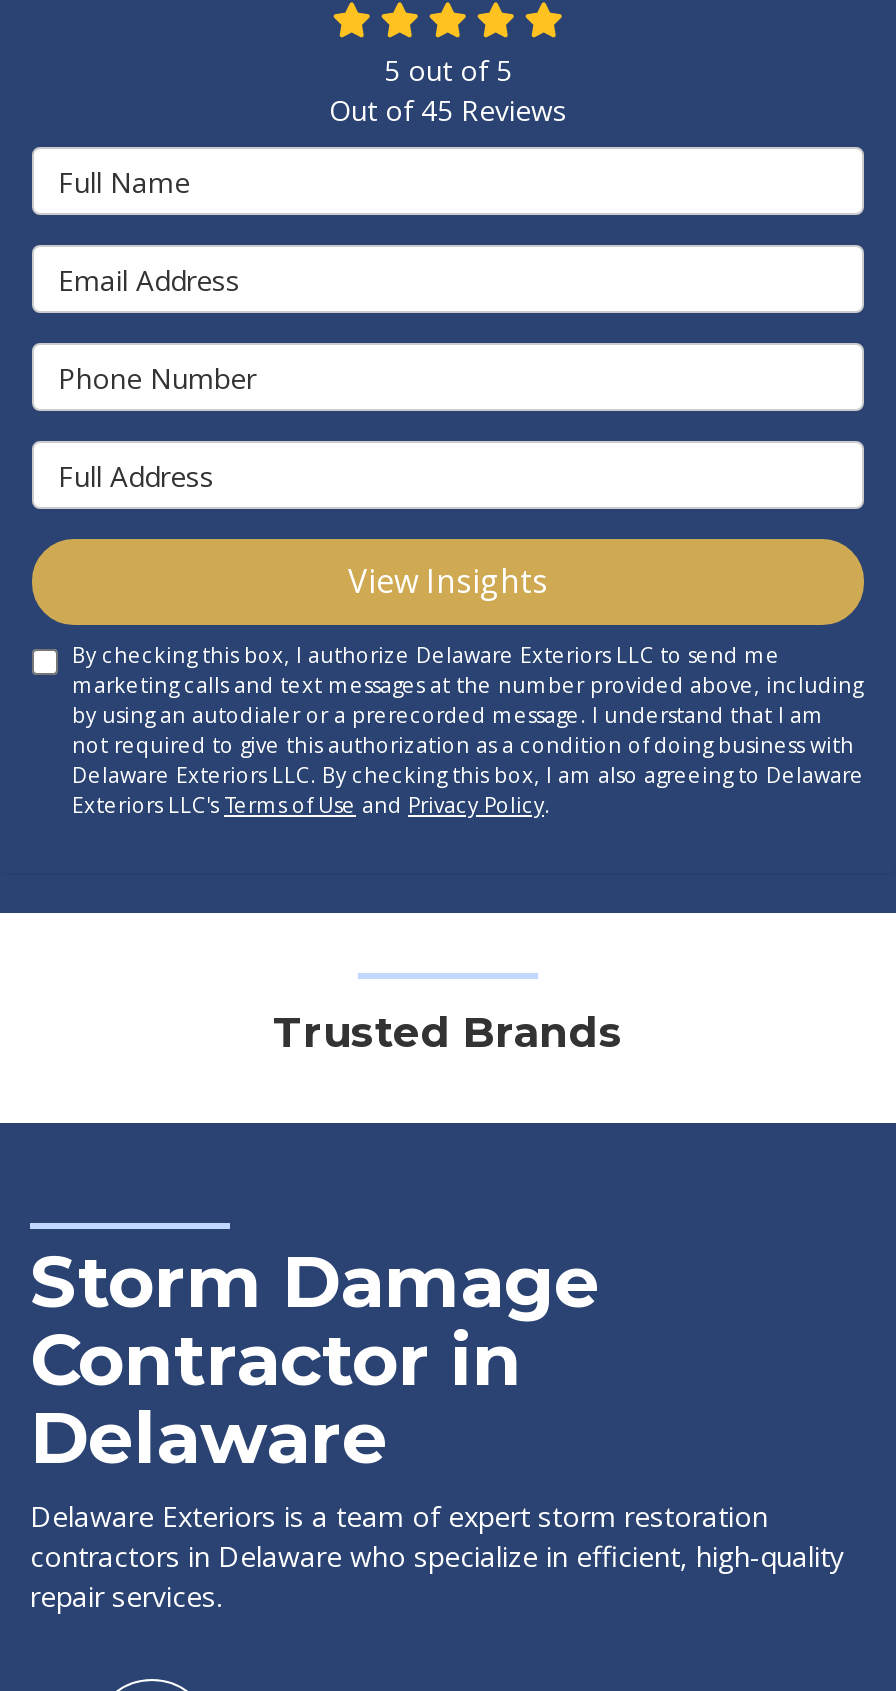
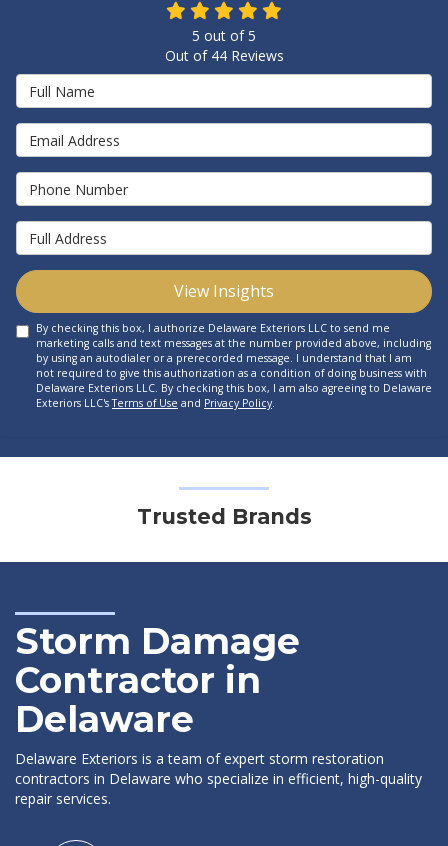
[329,91,567,129] Out of 45 Reviews -> [164,46,283,65] Out of 44 Reviews

